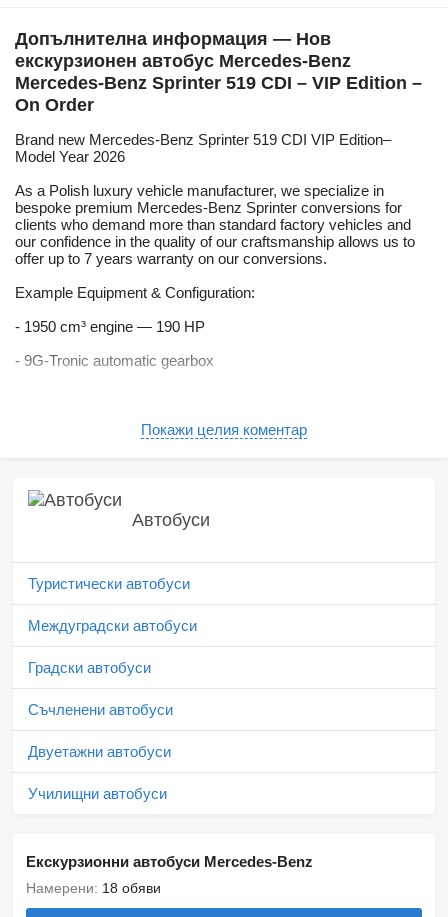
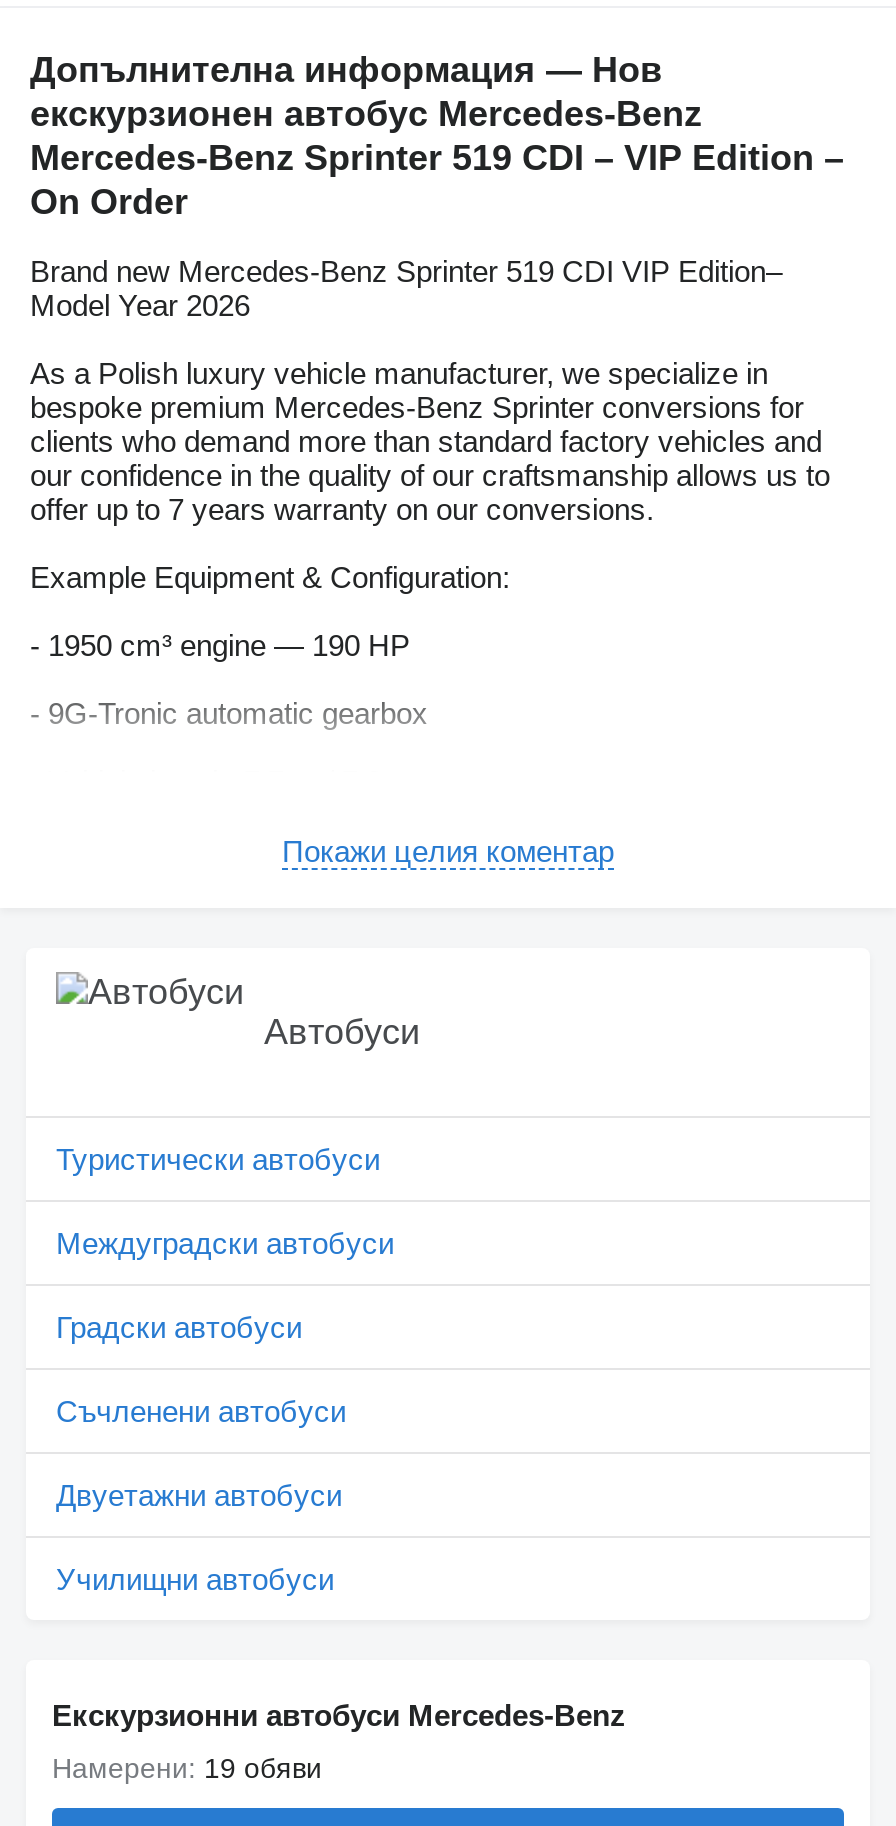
[26,880,161,896] Намерени: 18 обяви -> [52,1752,322,1784] Намерени: 19 обяви

